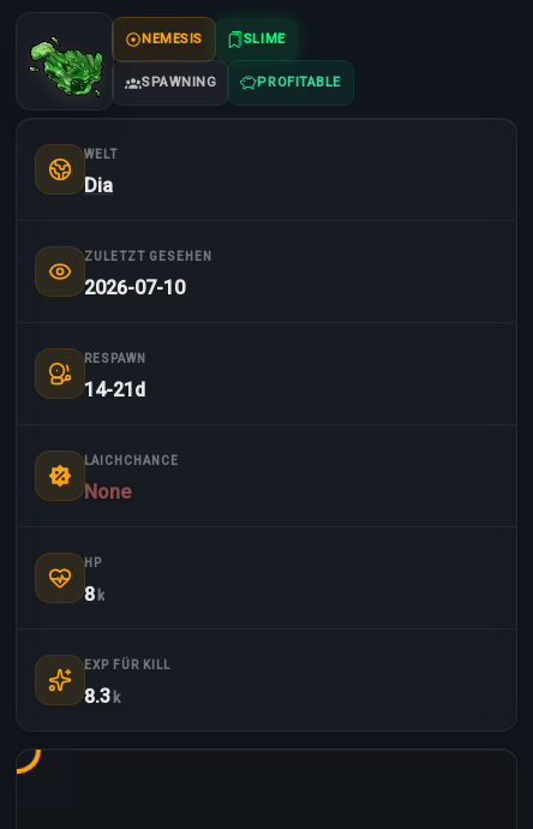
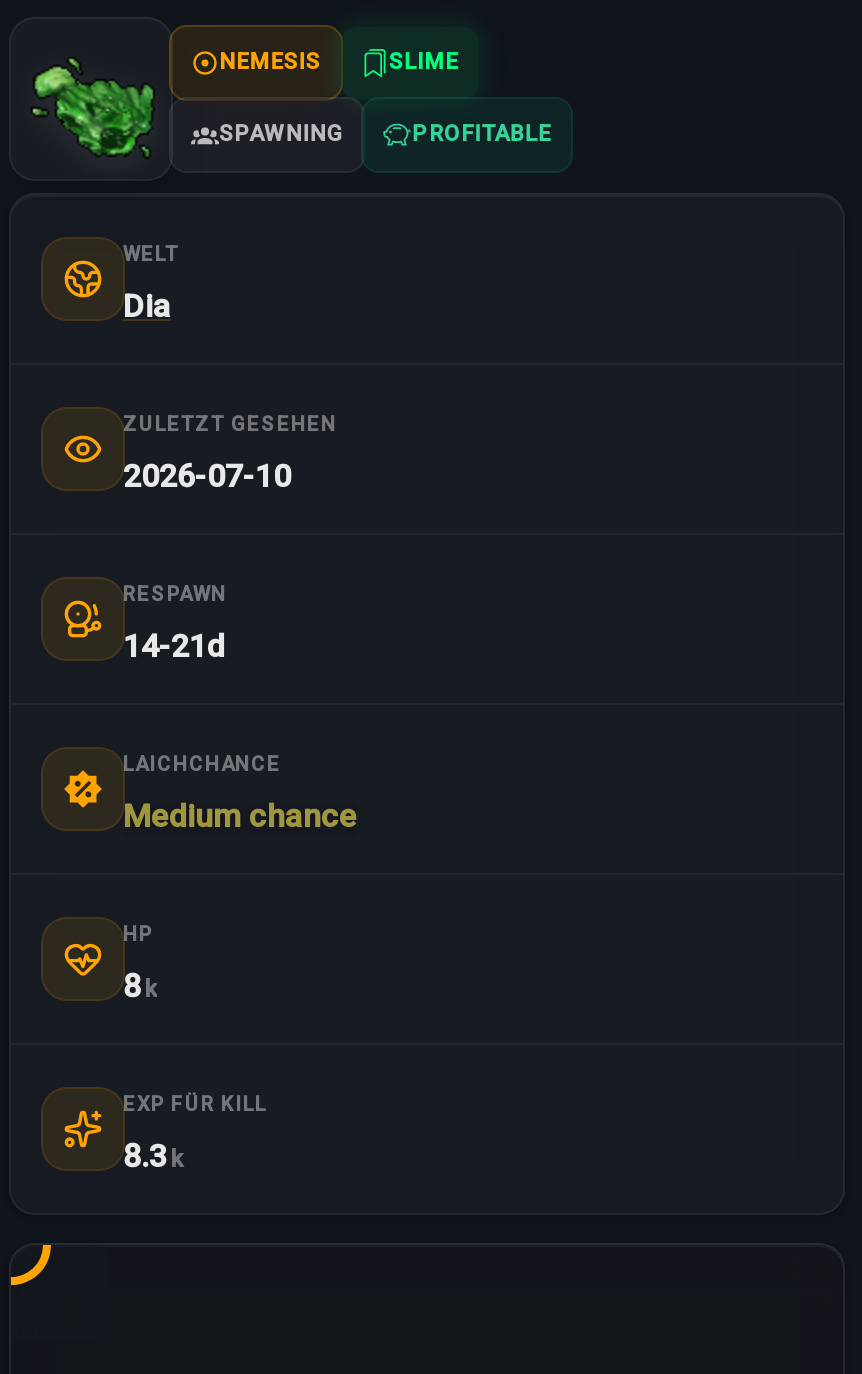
[84,481,131,503] None -> [123,797,357,835] Medium chance

